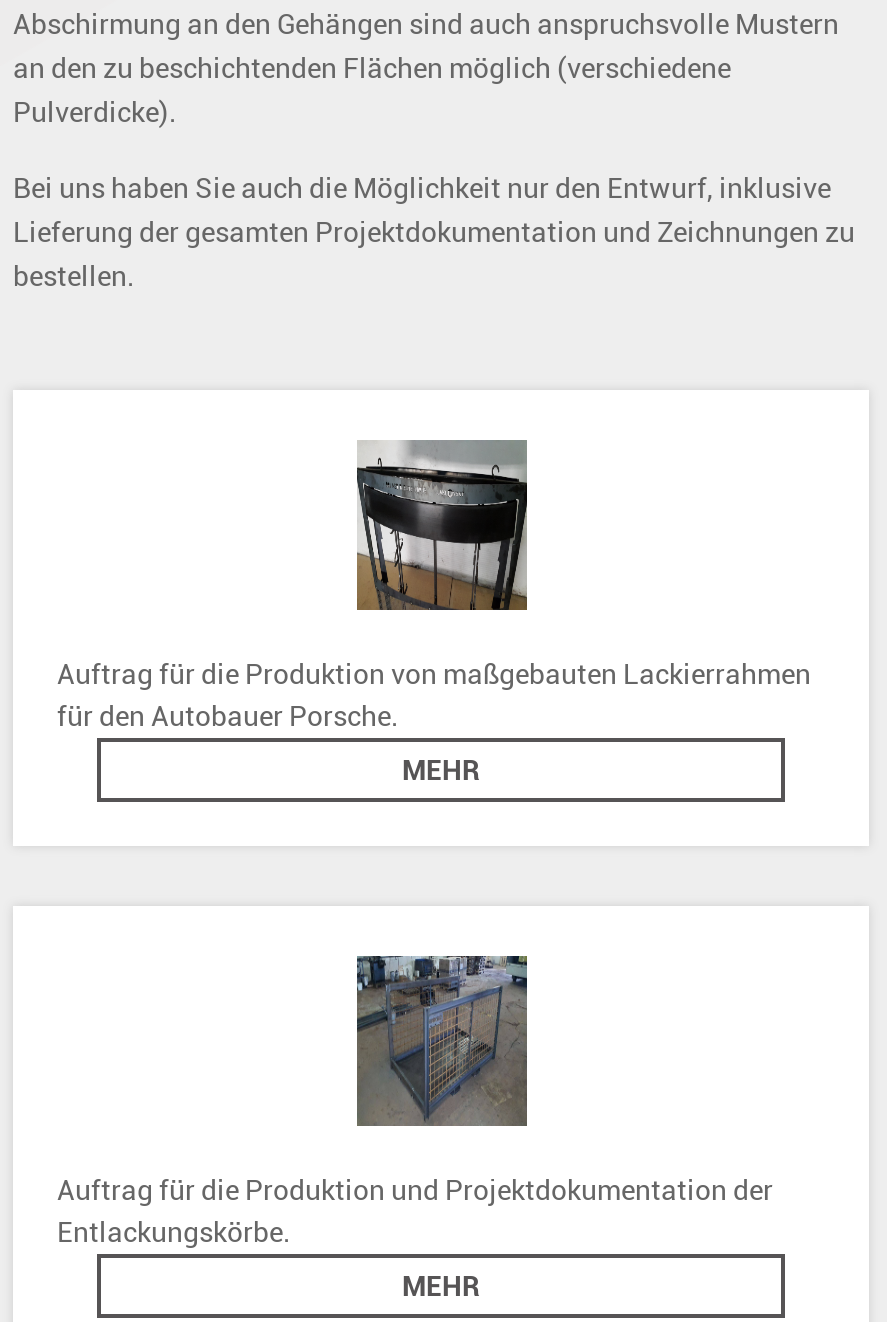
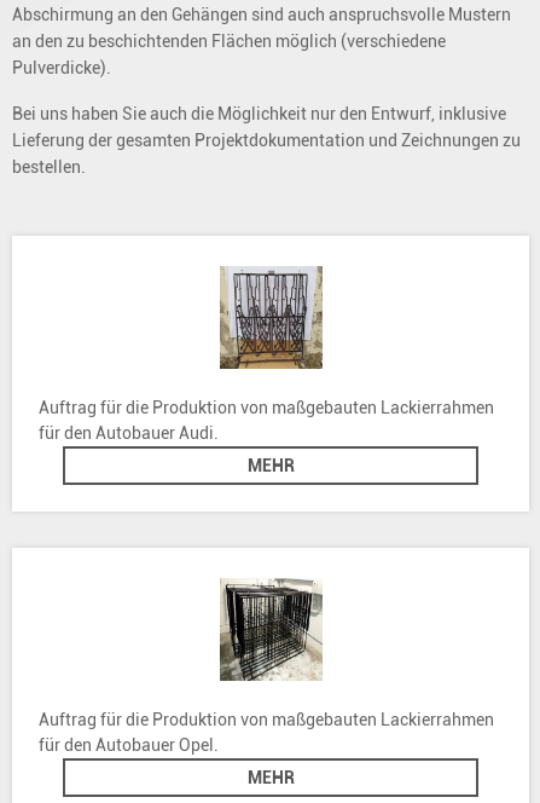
[355,440,529,612] [image] -> [220,267,323,370] [image]
[57,700,399,732] für den Autobauer Porsche. -> [39,423,219,443] für den Autobauer Audi.
[57,954,773,1248] [image] | Auftrag für die Produktion und Projektdokumentation der | Entlackungskörbe. -> [39,578,494,755] [image] | Auftrag für die Produktion von maßgebauten Lackierrahmen | für den Autobauer Opel.

